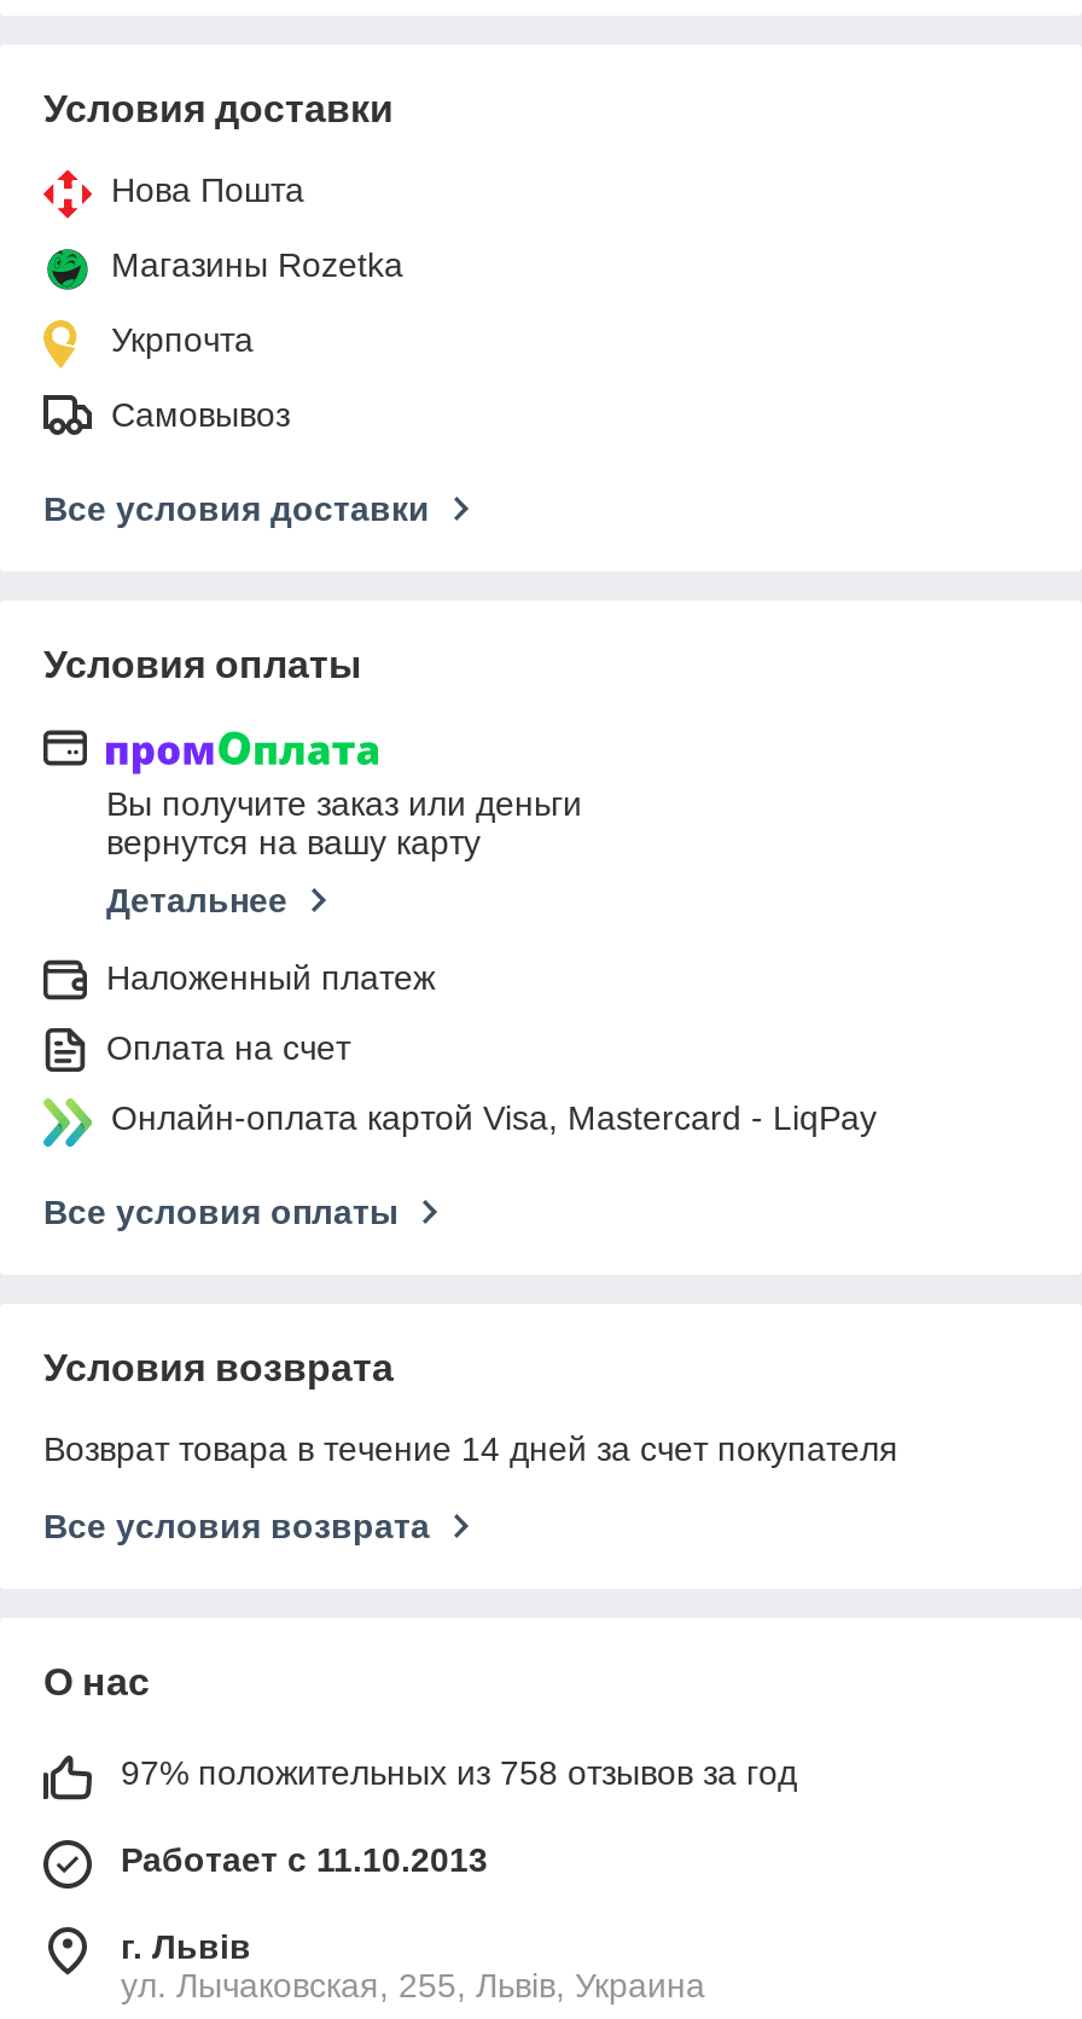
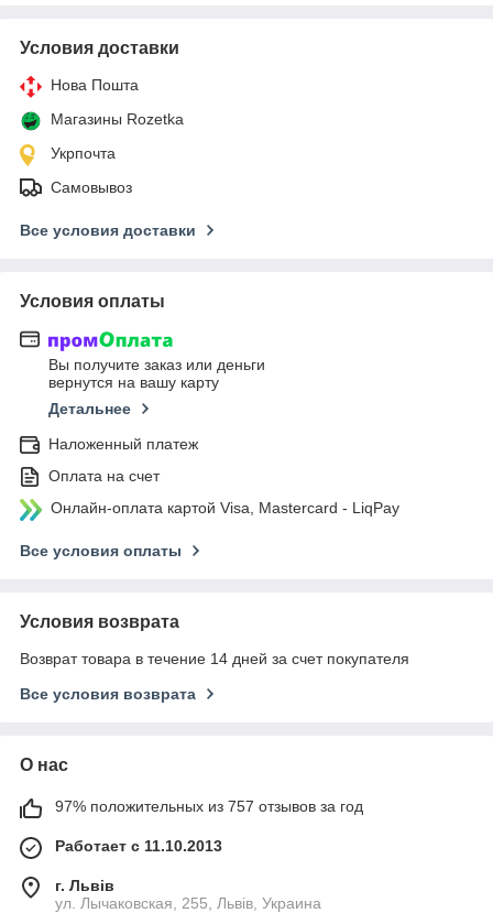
[121,1753,797,1792] 97% положительных из 758 отзывов за год -> [55,797,363,815] 97% положительных из 757 отзывов за год

